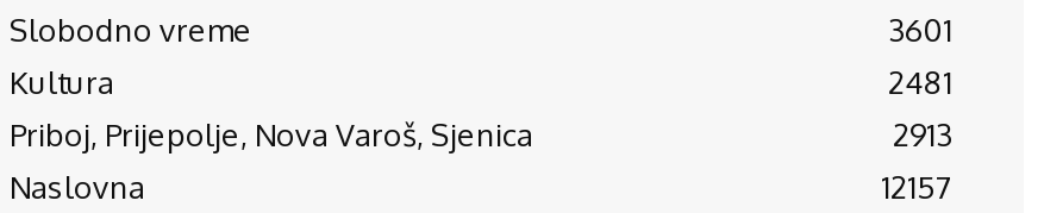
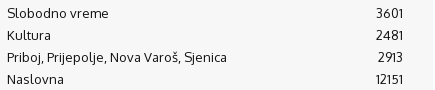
[881,167,952,205] 12157 -> [376,71,403,87] 12151

